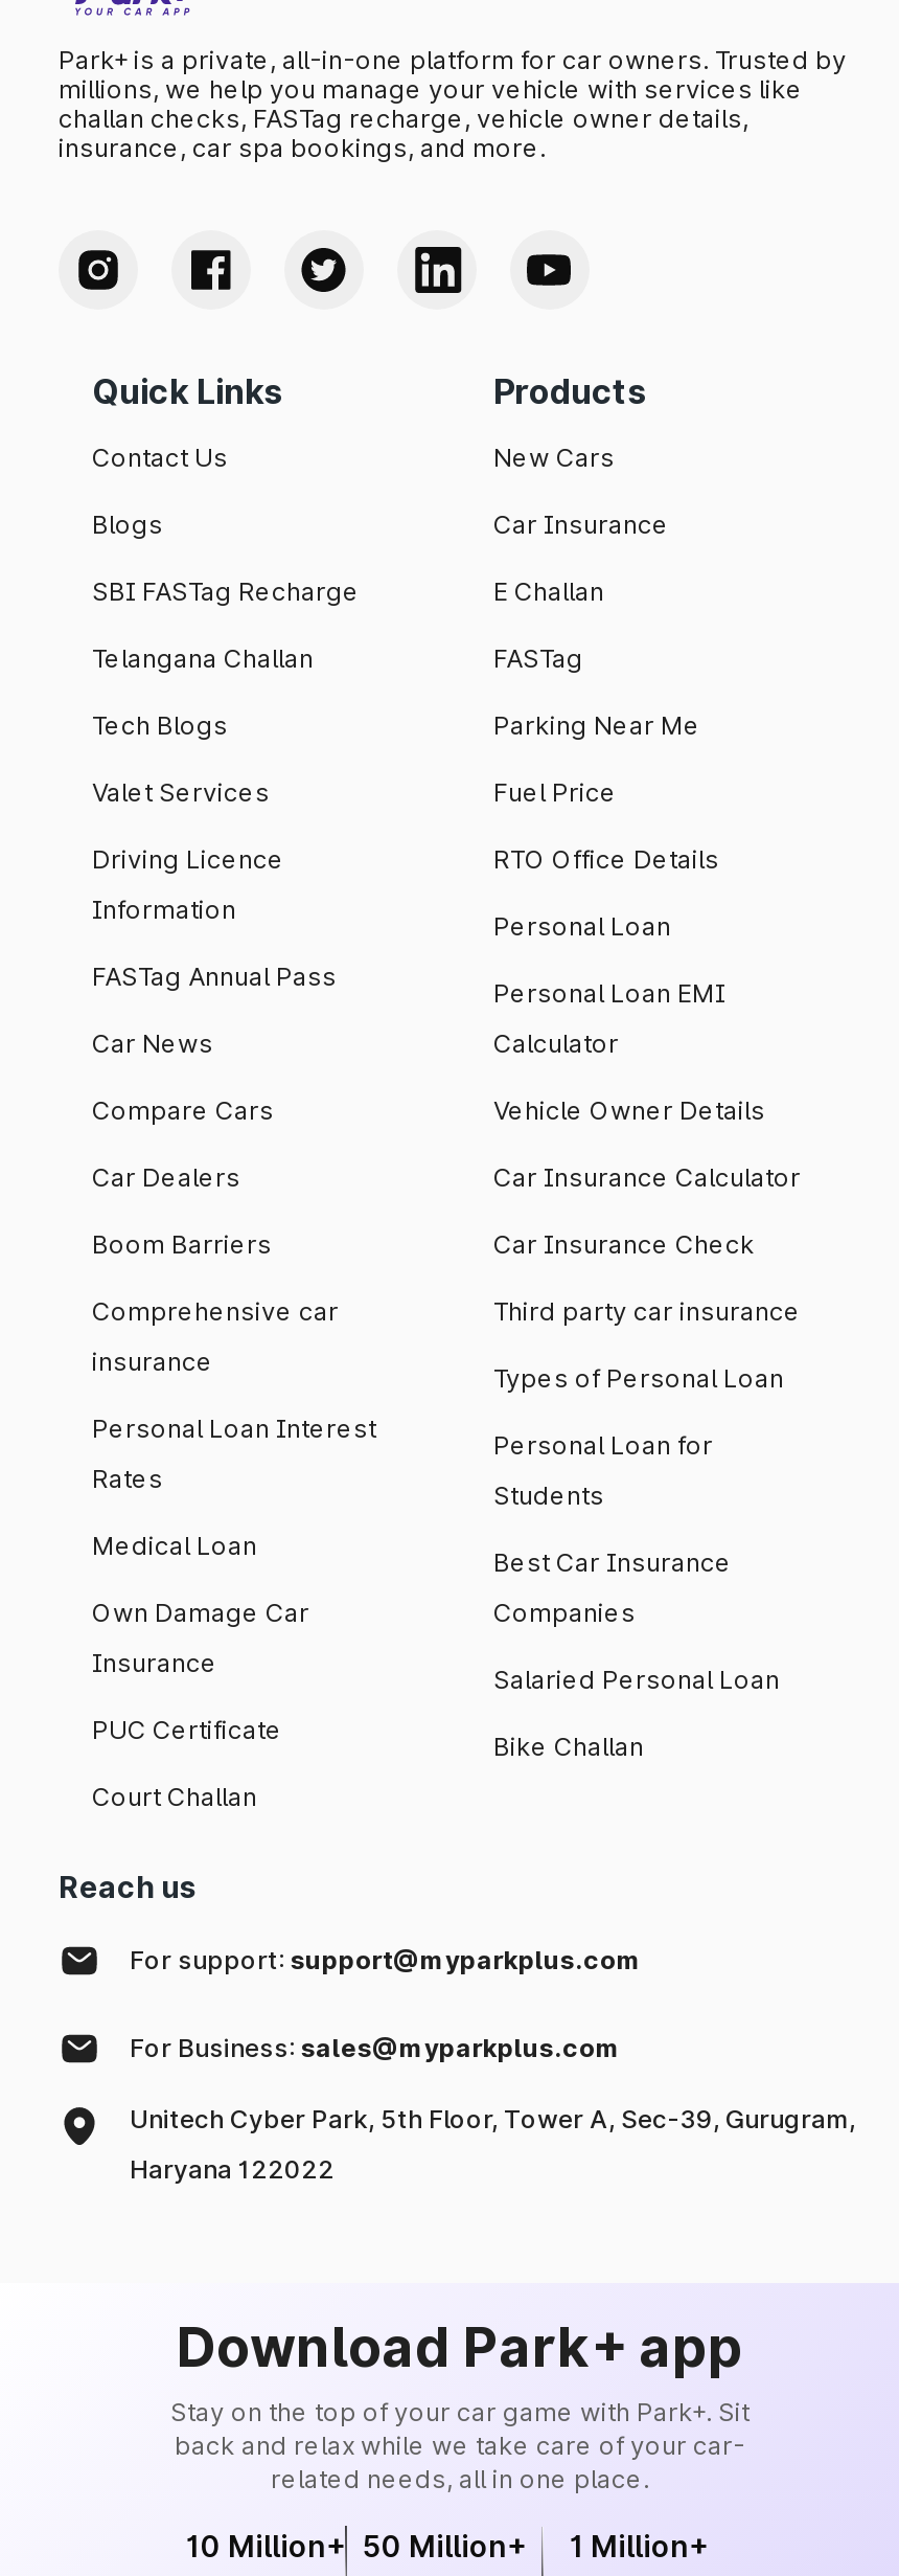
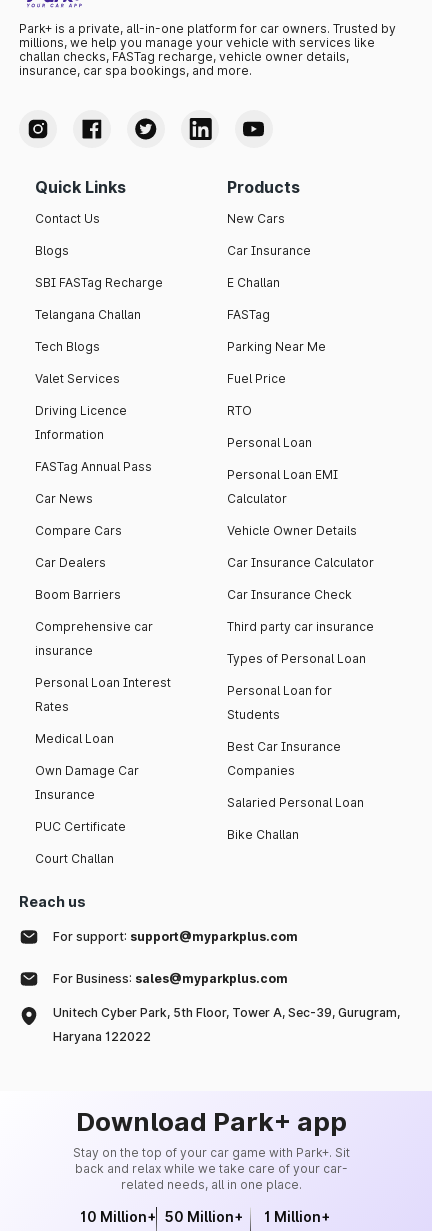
[493,844,719,875] RTO Office Details -> [227,403,252,418] RTO

